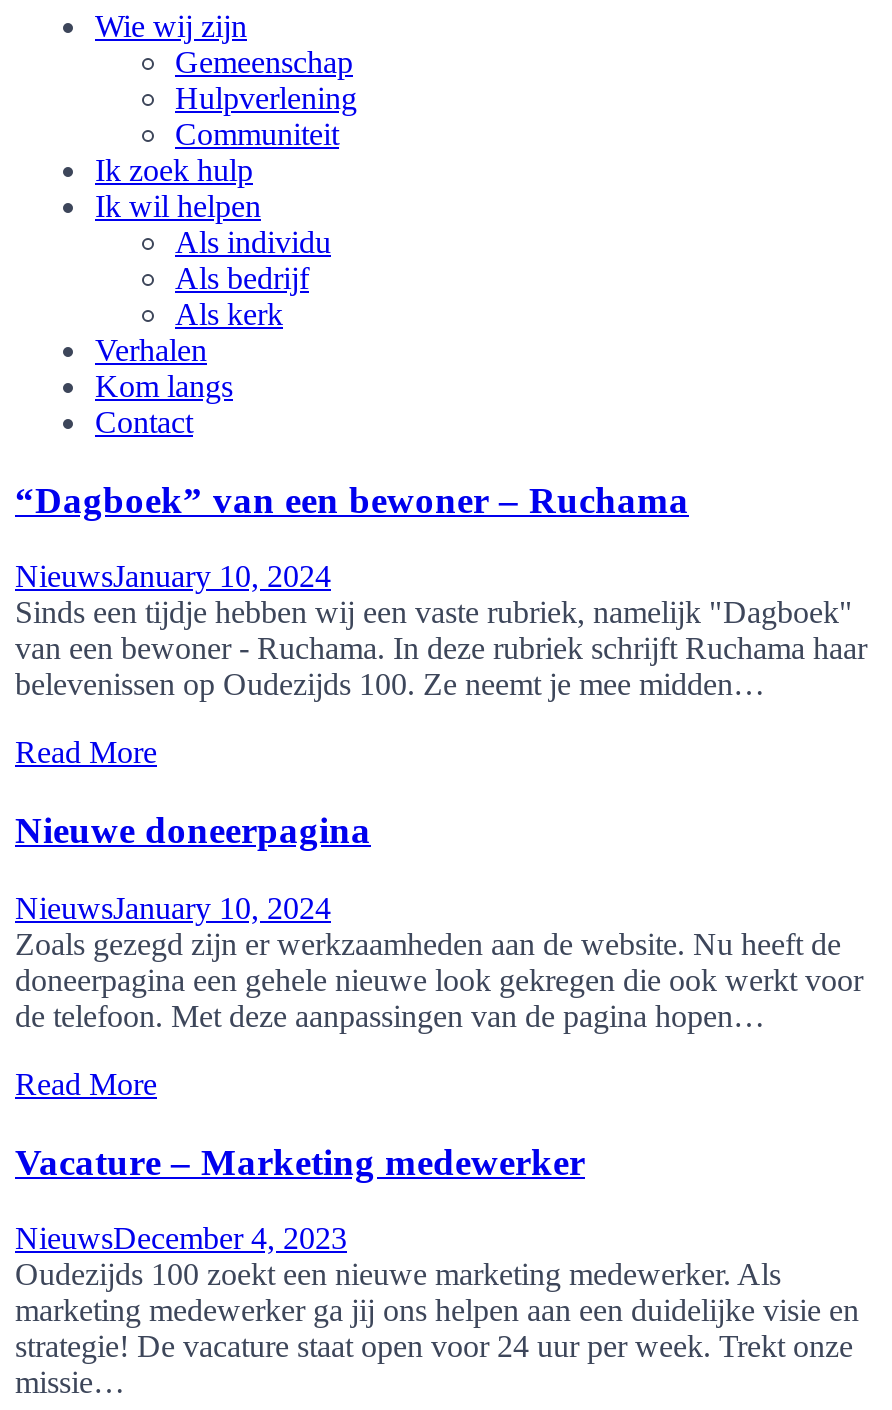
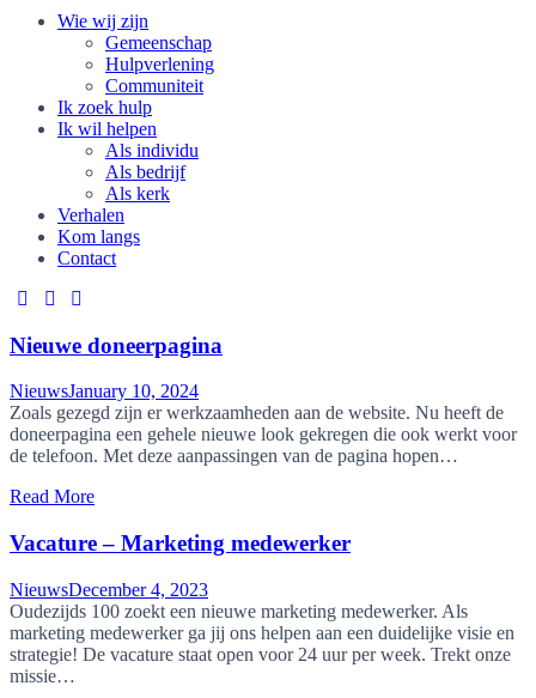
[15,478,867,770] “Dagboek” van een bewoner – Ruchama | NieuwsJanuary 10, 2024 | Sinds een tijdje hebben wij een vaste rubriek, namelijk "Dagboek" | van een bewoner - Ruchama. In deze rubriek schrijft Ruchama haar | belevenissen op Oudezijds 100. Ze neemt je mee midden… | Read More -> none

